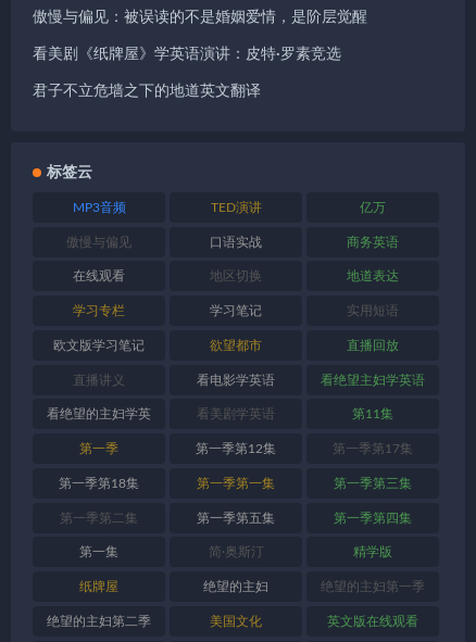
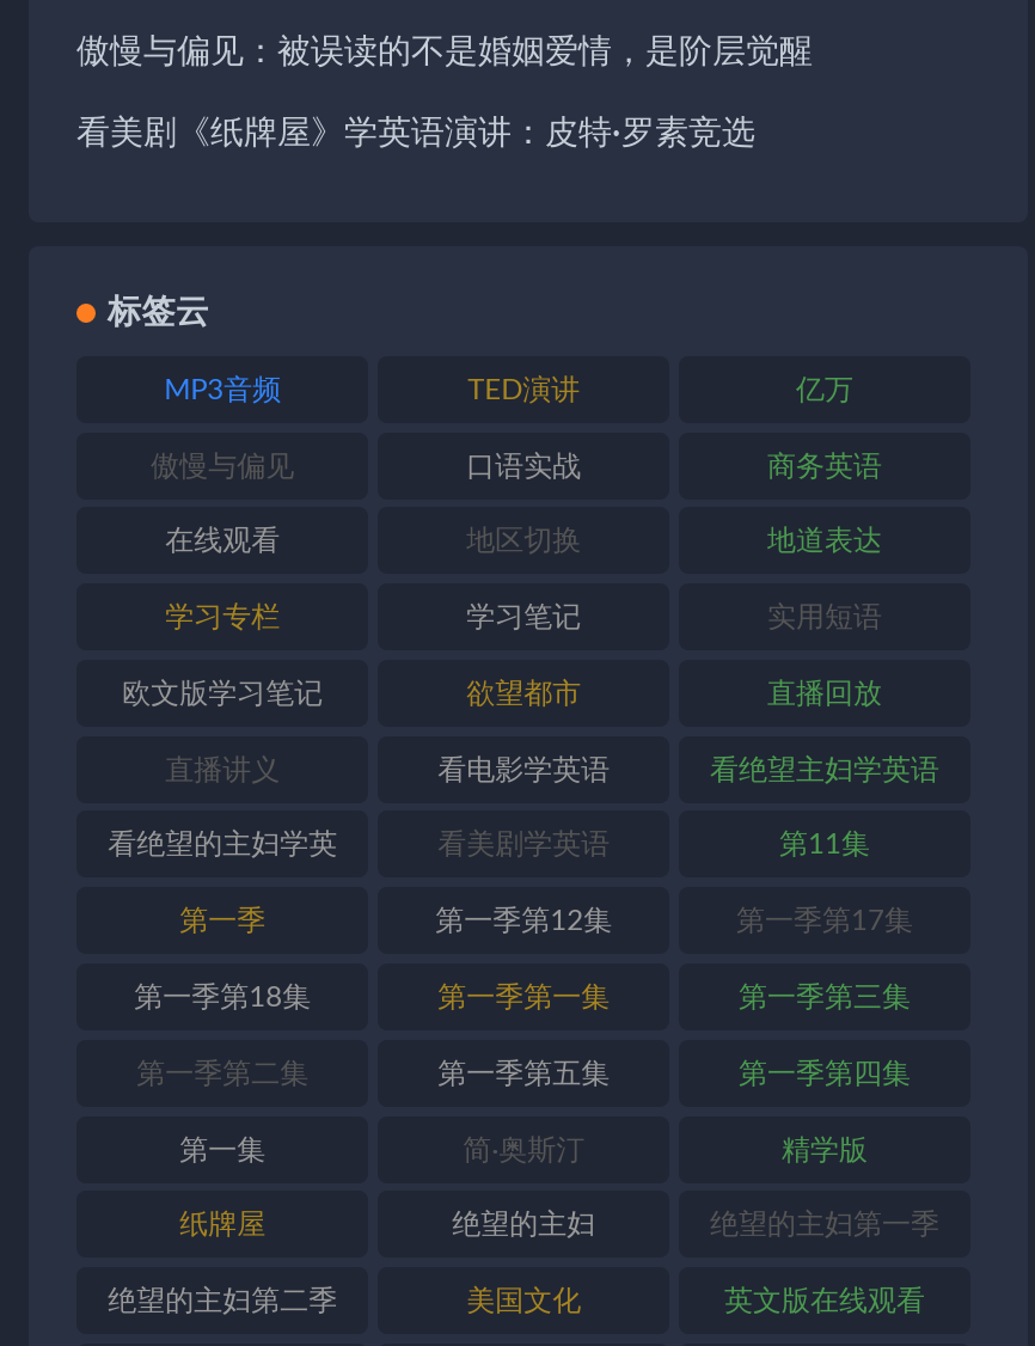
[33,83,261,99] 君子不立危墙之下的地道英文翻译 -> none

